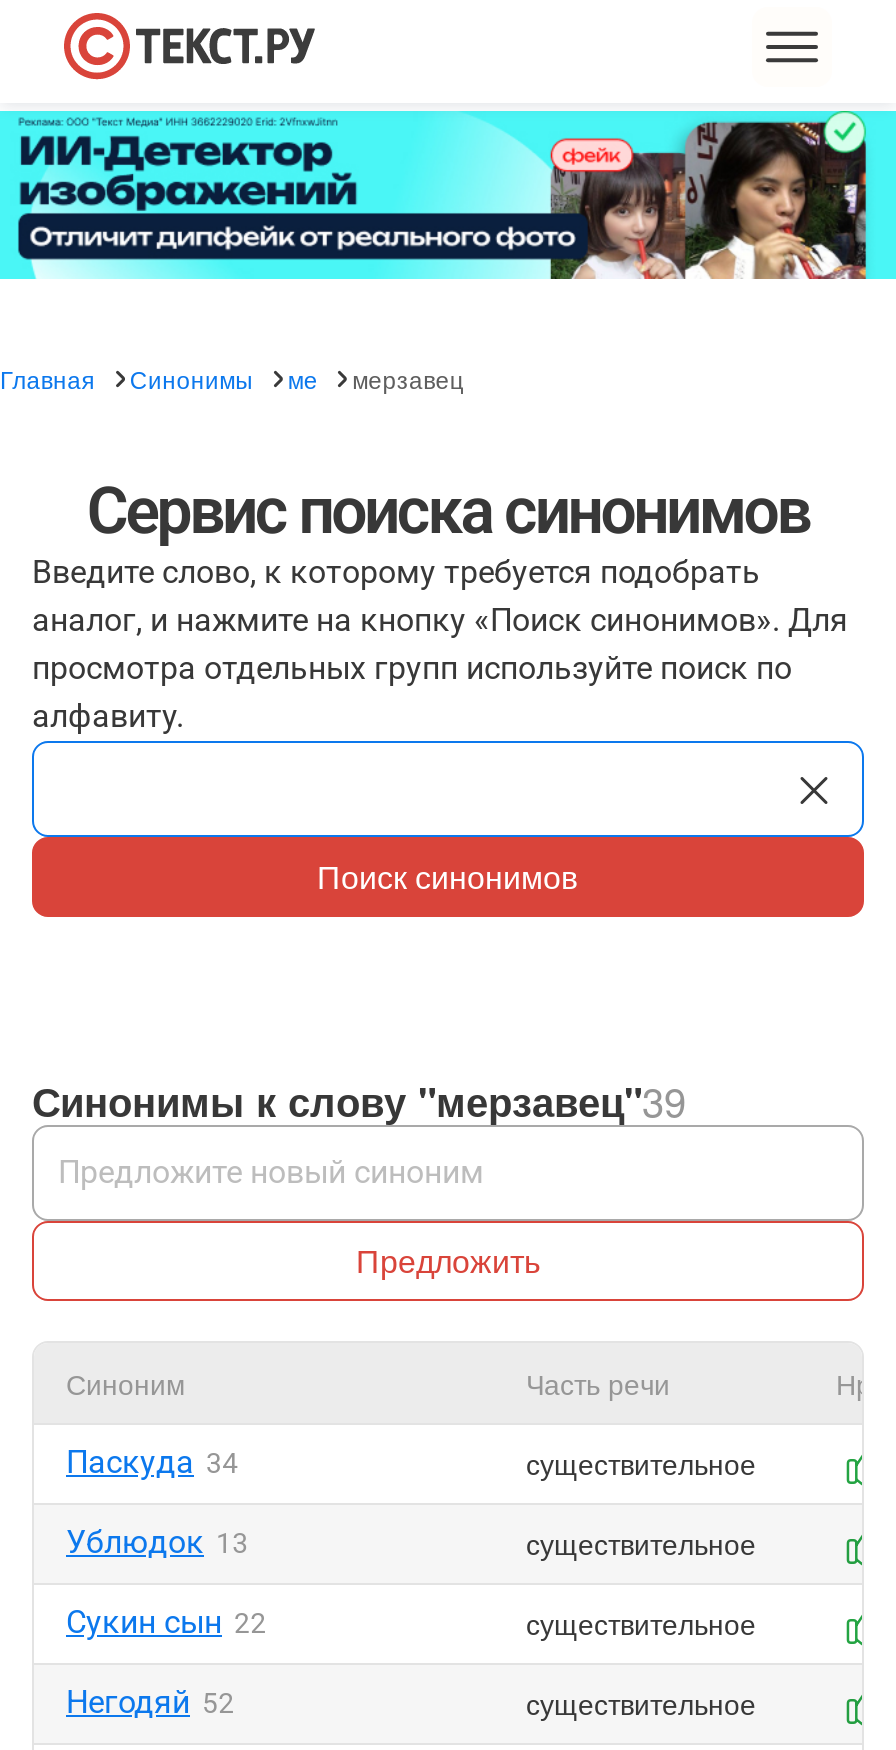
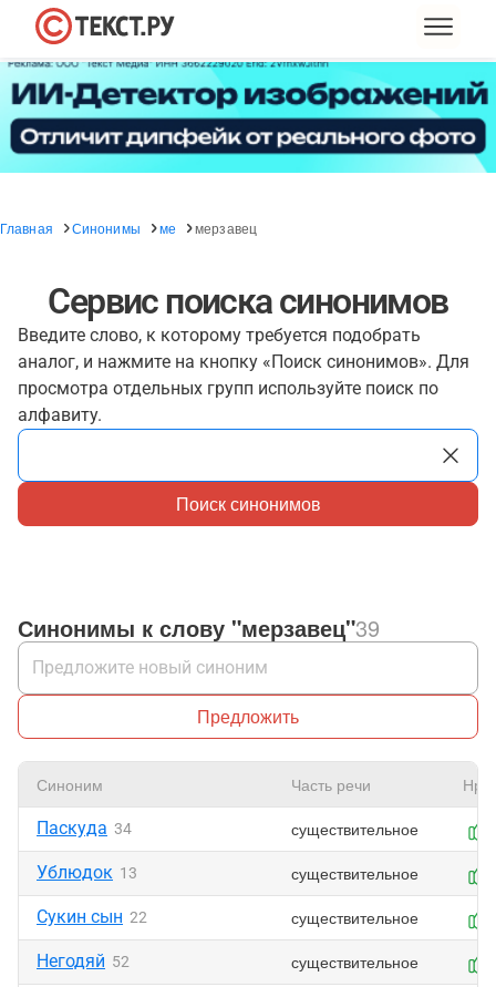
[6,111,878,281] [image] -> [3,61,489,174] [image]

